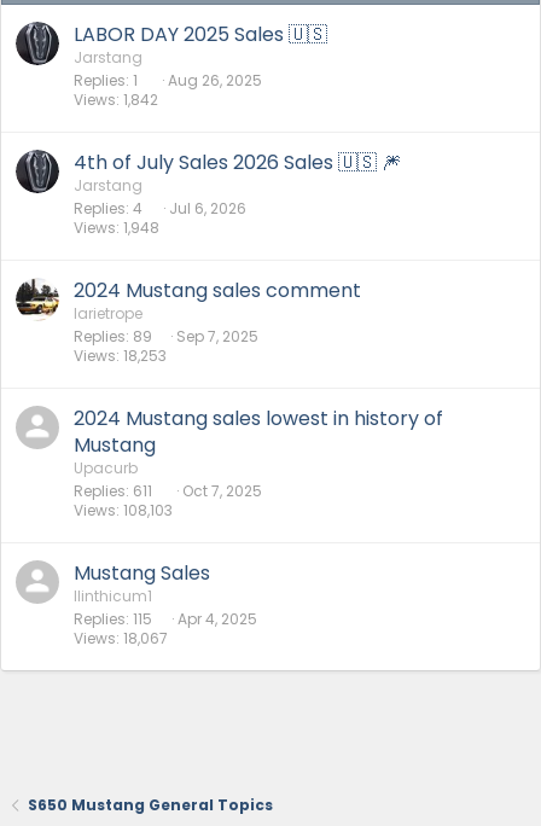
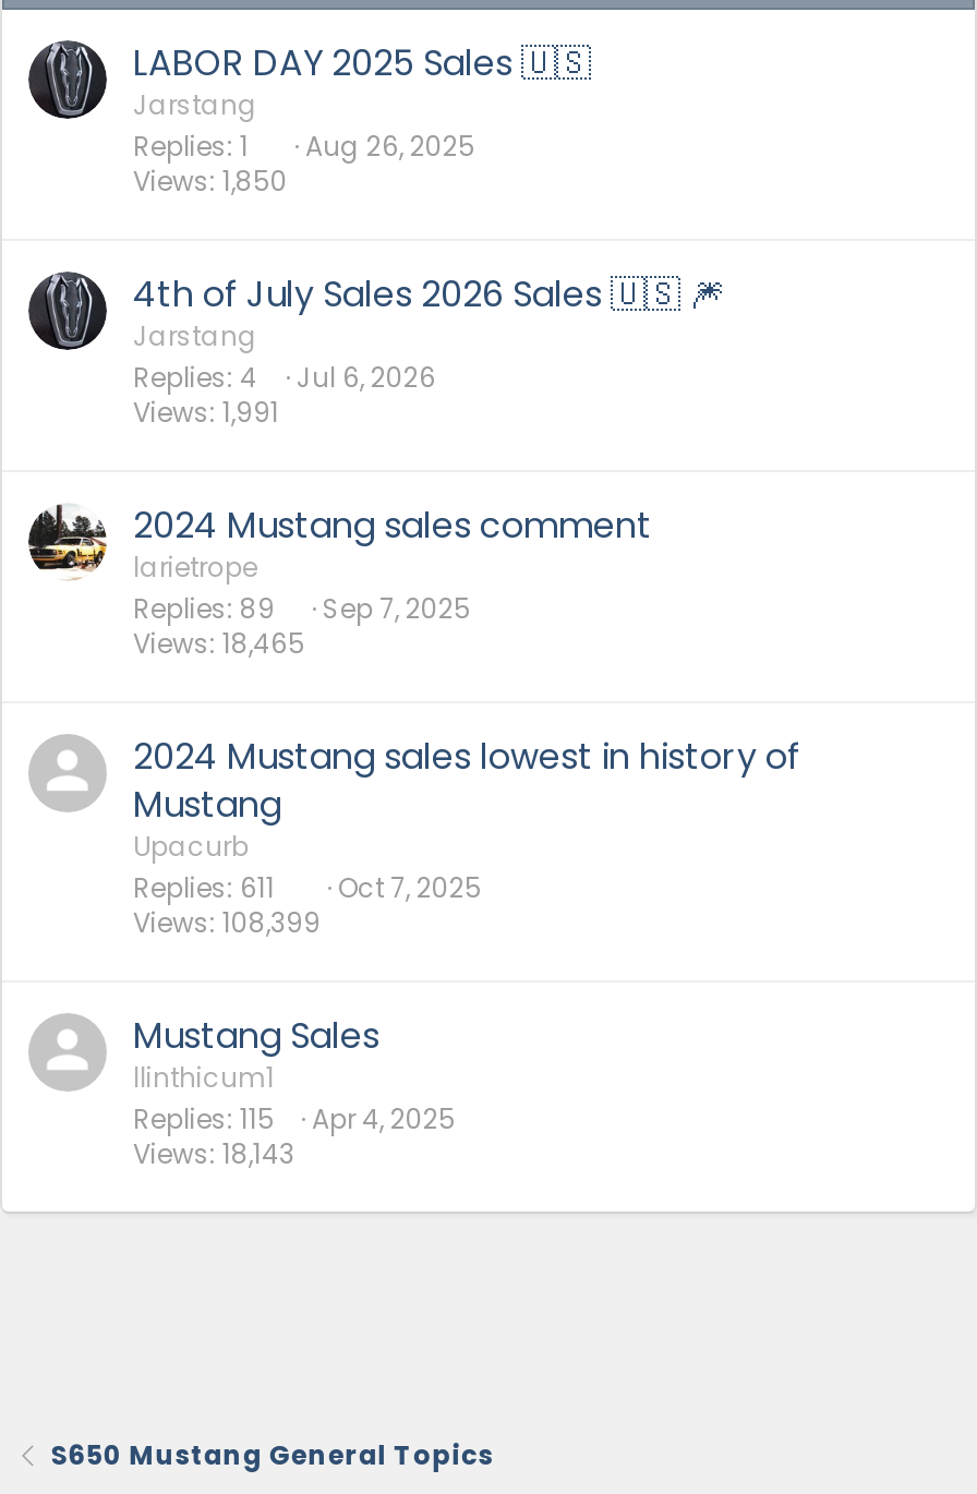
[74,89,158,110] Views 1,842 -> [133,162,288,200] Views 1,850
[74,217,159,238] Views 1,948 -> [133,394,279,431] Views 1,991
[74,345,167,366] Views 18,253 -> [133,625,305,662] Views 18,465
[74,500,173,520] Views 108,103 -> [133,904,321,941] Views 108,399
[74,628,168,648] Views 18,067 -> [133,1135,294,1172] Views 18,143

